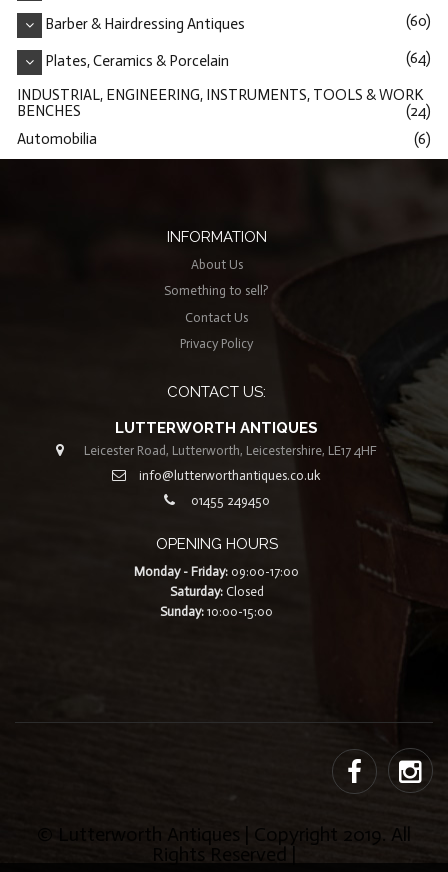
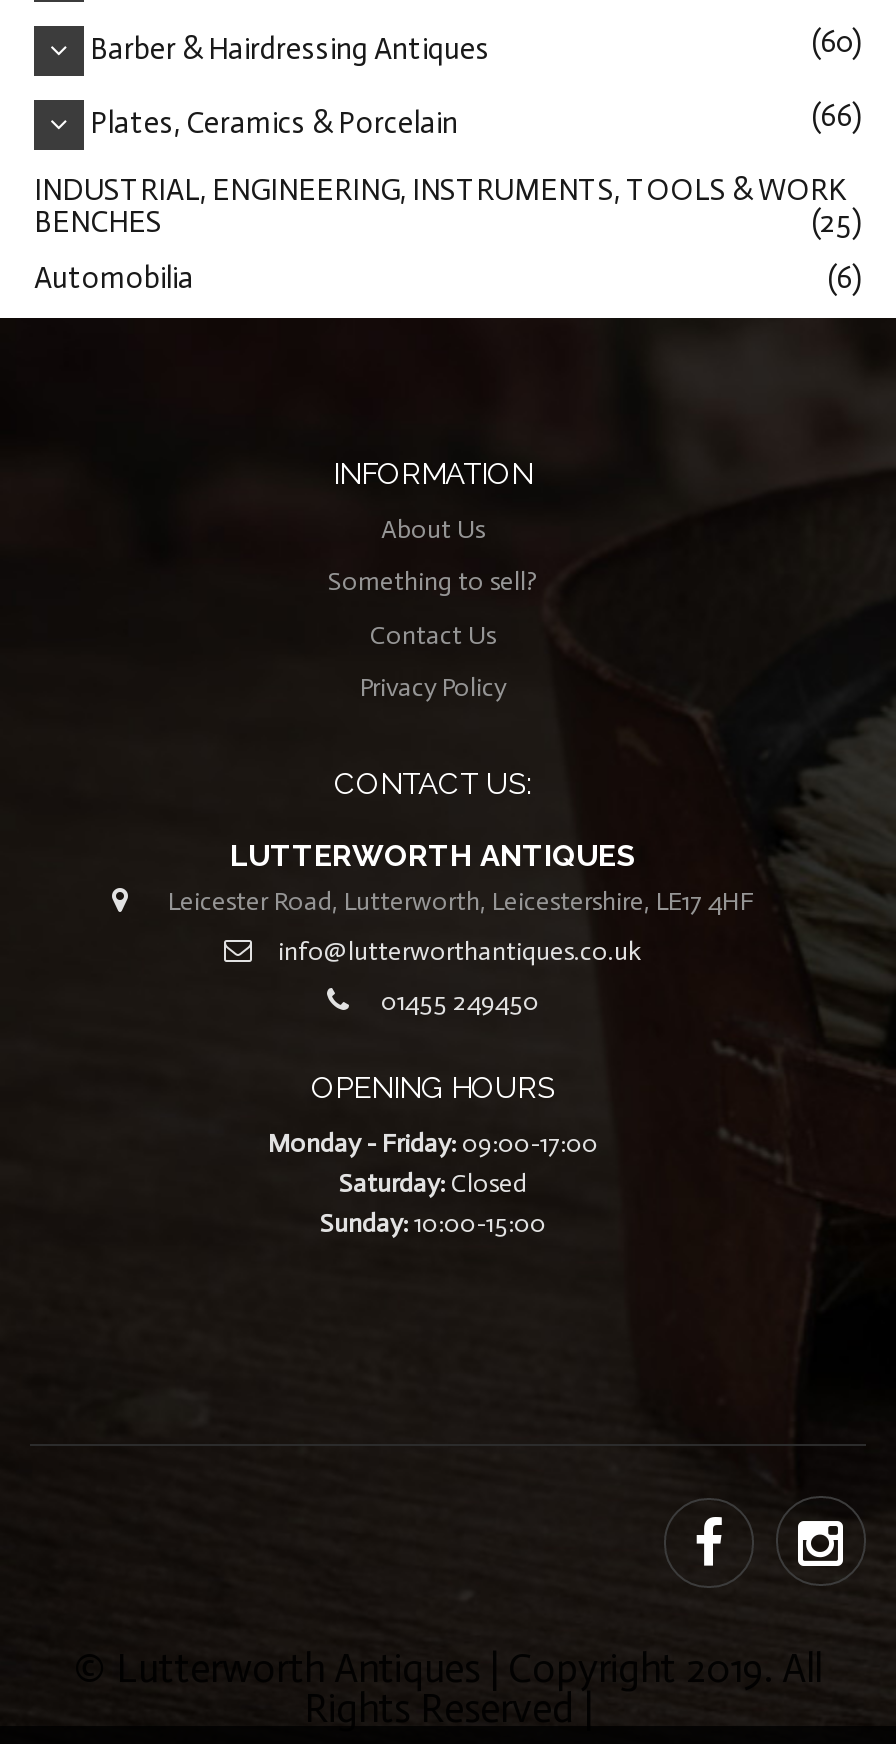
[406,49,431,67] (64) -> [812,97,862,133] (66)
[406,102,431,120] (24) -> [812,203,862,239] (25)

